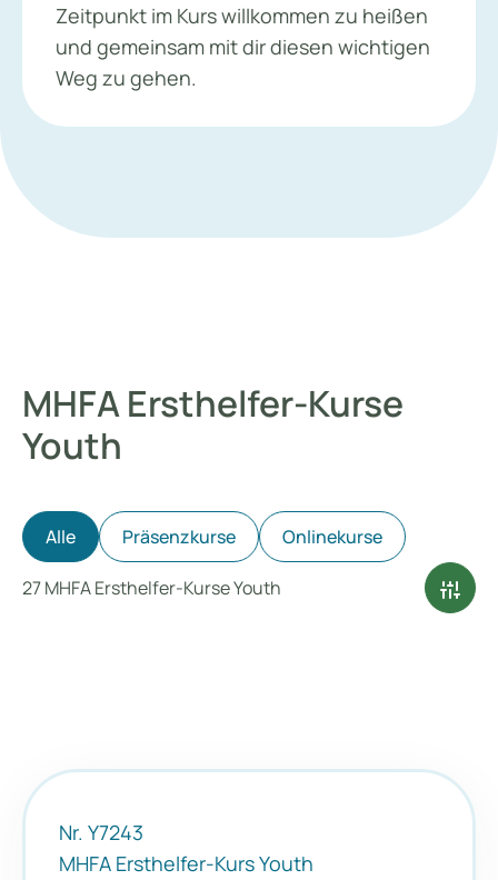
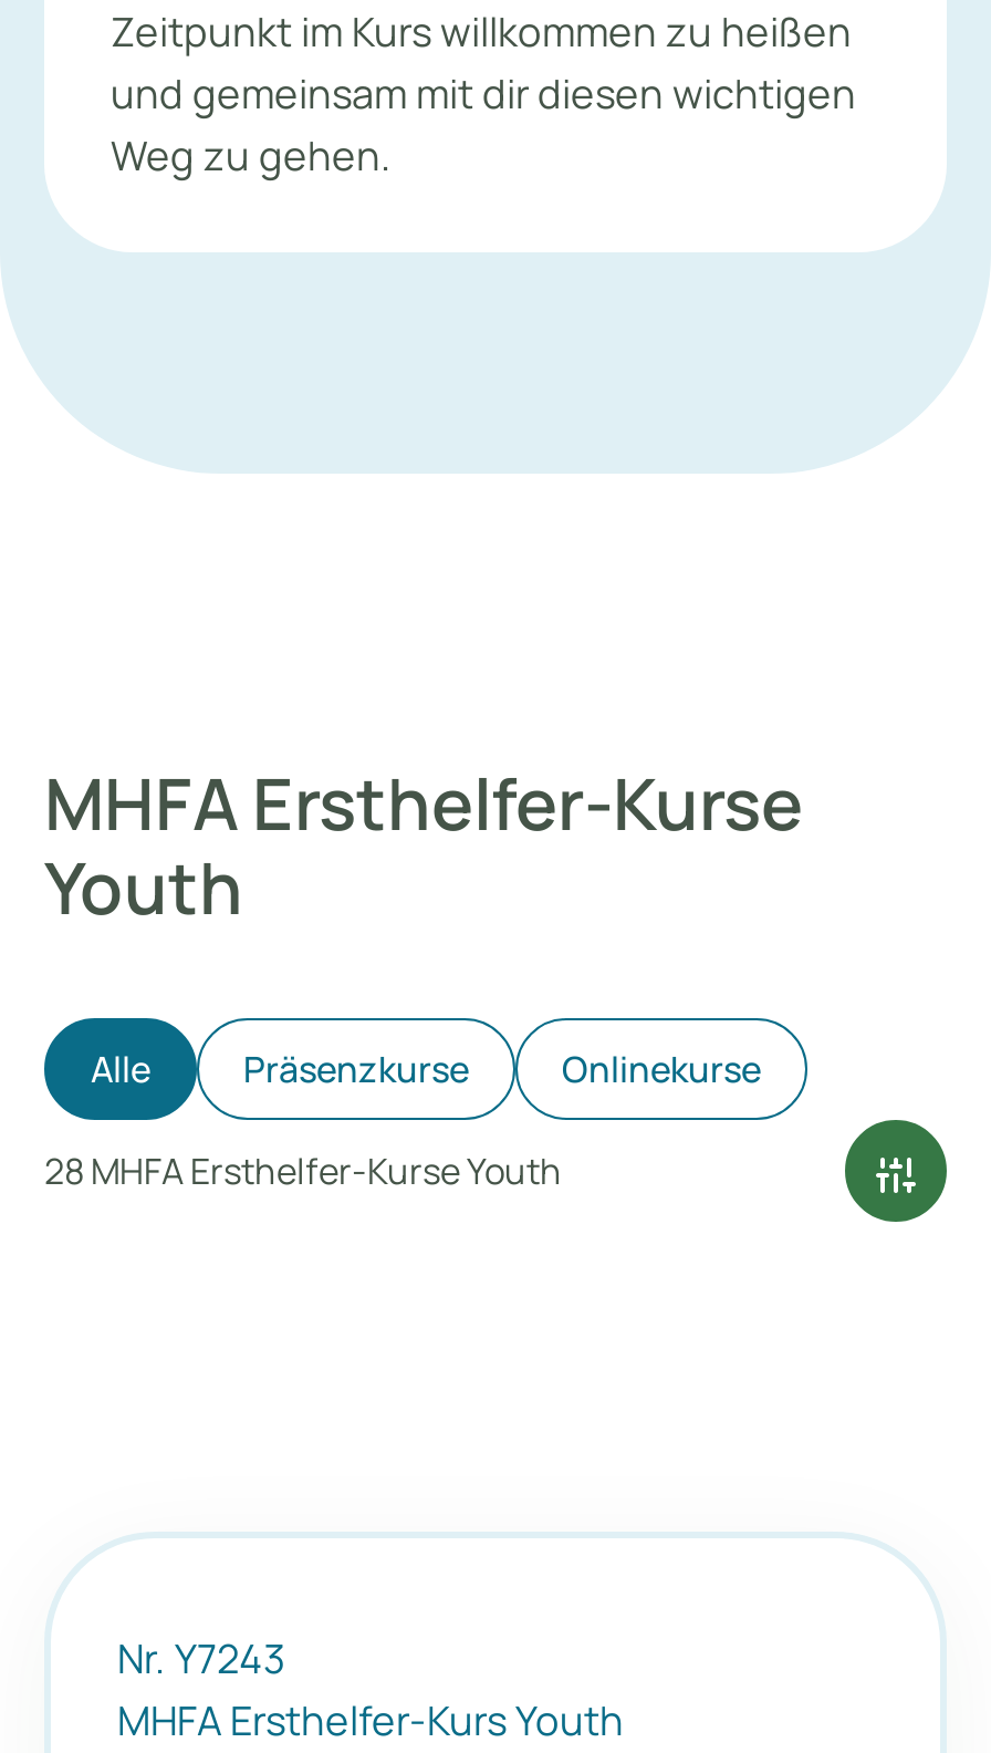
[22,576,281,600] 27 MHFA Ersthelfer-Kurse Youth -> [44,1147,562,1195] 28 MHFA Ersthelfer-Kurse Youth

